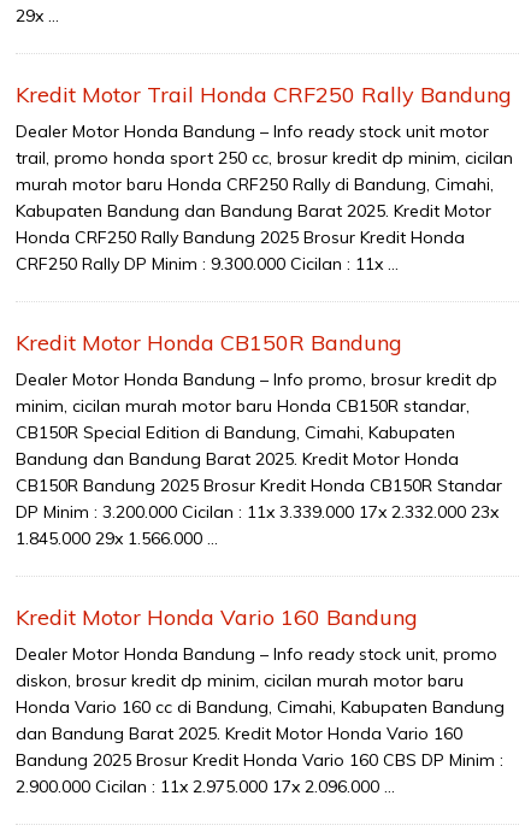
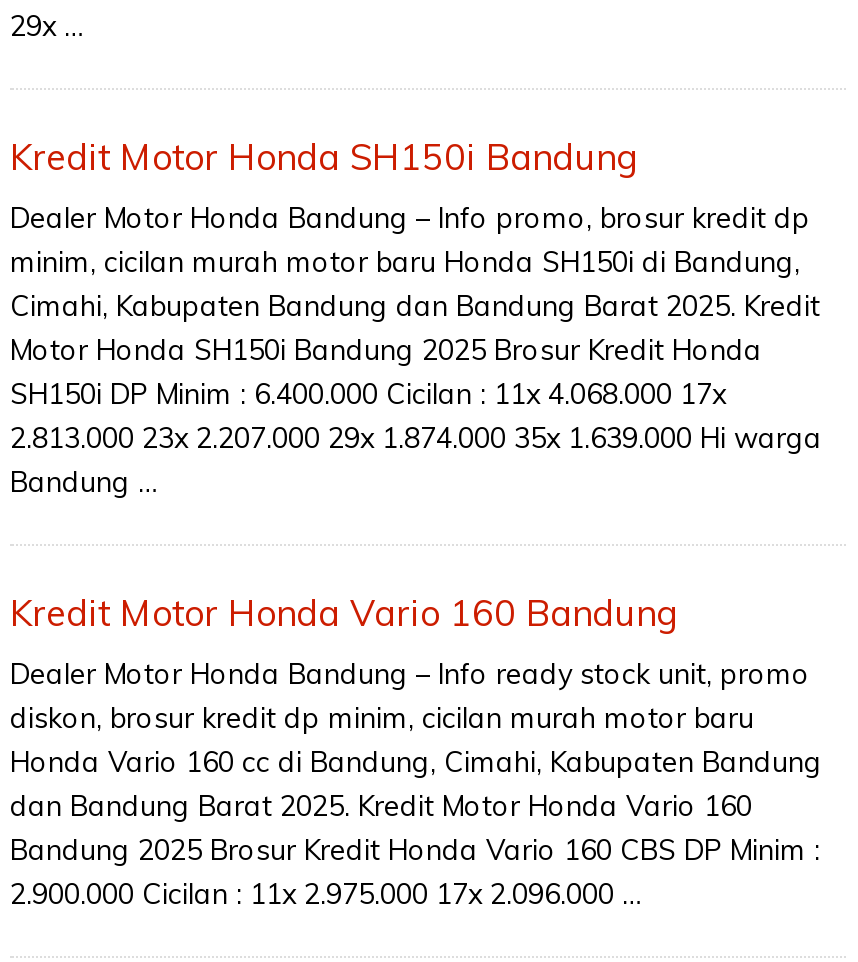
[16,80,513,356] Kredit Motor Trail Honda CRF250 Rally Bandung | Dealer Motor Honda Bandung – Info ready stock unit motor | trail, promo honda sport 250 cc, brosur kredit dp minim, cicilan | murah motor baru Honda CRF250 Rally di Bandung, Cimahi, | Kabupaten Bandung dan Bandung Barat 2025. Kredit Motor | Honda CRF250 Rally Bandung 2025 Brosur Kredit Honda | CRF250 Rally DP Minim : 9.300.000 Cicilan : 11x … | Kredit Motor Honda CB150R Bandung -> [10,133,638,179] Kredit Motor Honda SH150i Bandung
[16,394,502,549] minim, cicilan murah motor baru Honda CB150R standar, | CB150R Special Edition di Bandung, Cimahi, Kabupaten | Bandung dan Bandung Barat 2025. Kredit Motor Honda | CB150R Bandung 2025 Brosur Kredit Honda CB150R Standar | DP Minim : 3.200.000 Cicilan : 11x 3.339.000 17x 2.332.000 23x | 1.845.000 29x 1.566.000 … -> [10,243,822,499] minim, cicilan murah motor baru Honda SH150i di Bandung, | Cimahi, Kabupaten Bandung dan Bandung Barat 2025. Kredit | Motor Honda SH150i Bandung 2025 Brosur Kredit Honda | SH150i DP Minim : 6.400.000 Cicilan : 11x 4.068.000 17x | 2.813.000 23x 2.207.000 29x 1.874.000 35x 1.639.000 Hi warga | Bandung …

